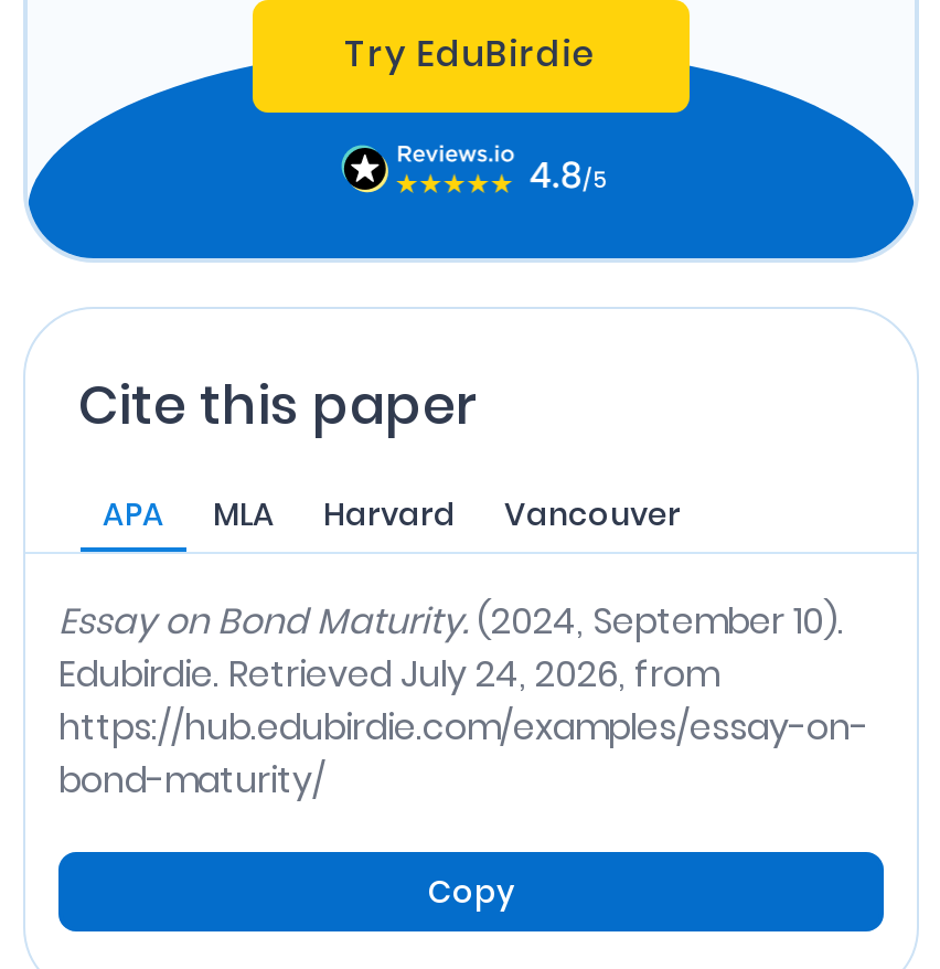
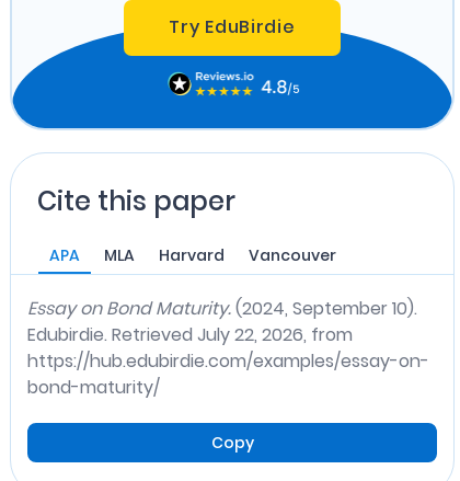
[58,648,718,699] Edubirdie. Retrieved July 24, 2026, from -> [27,322,353,347] Edubirdie. Retrieved July 22, 2026, from

